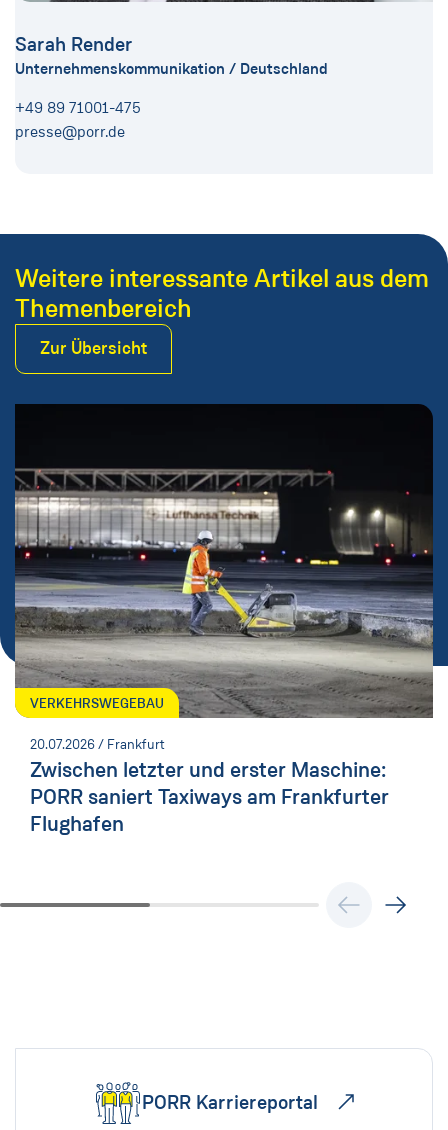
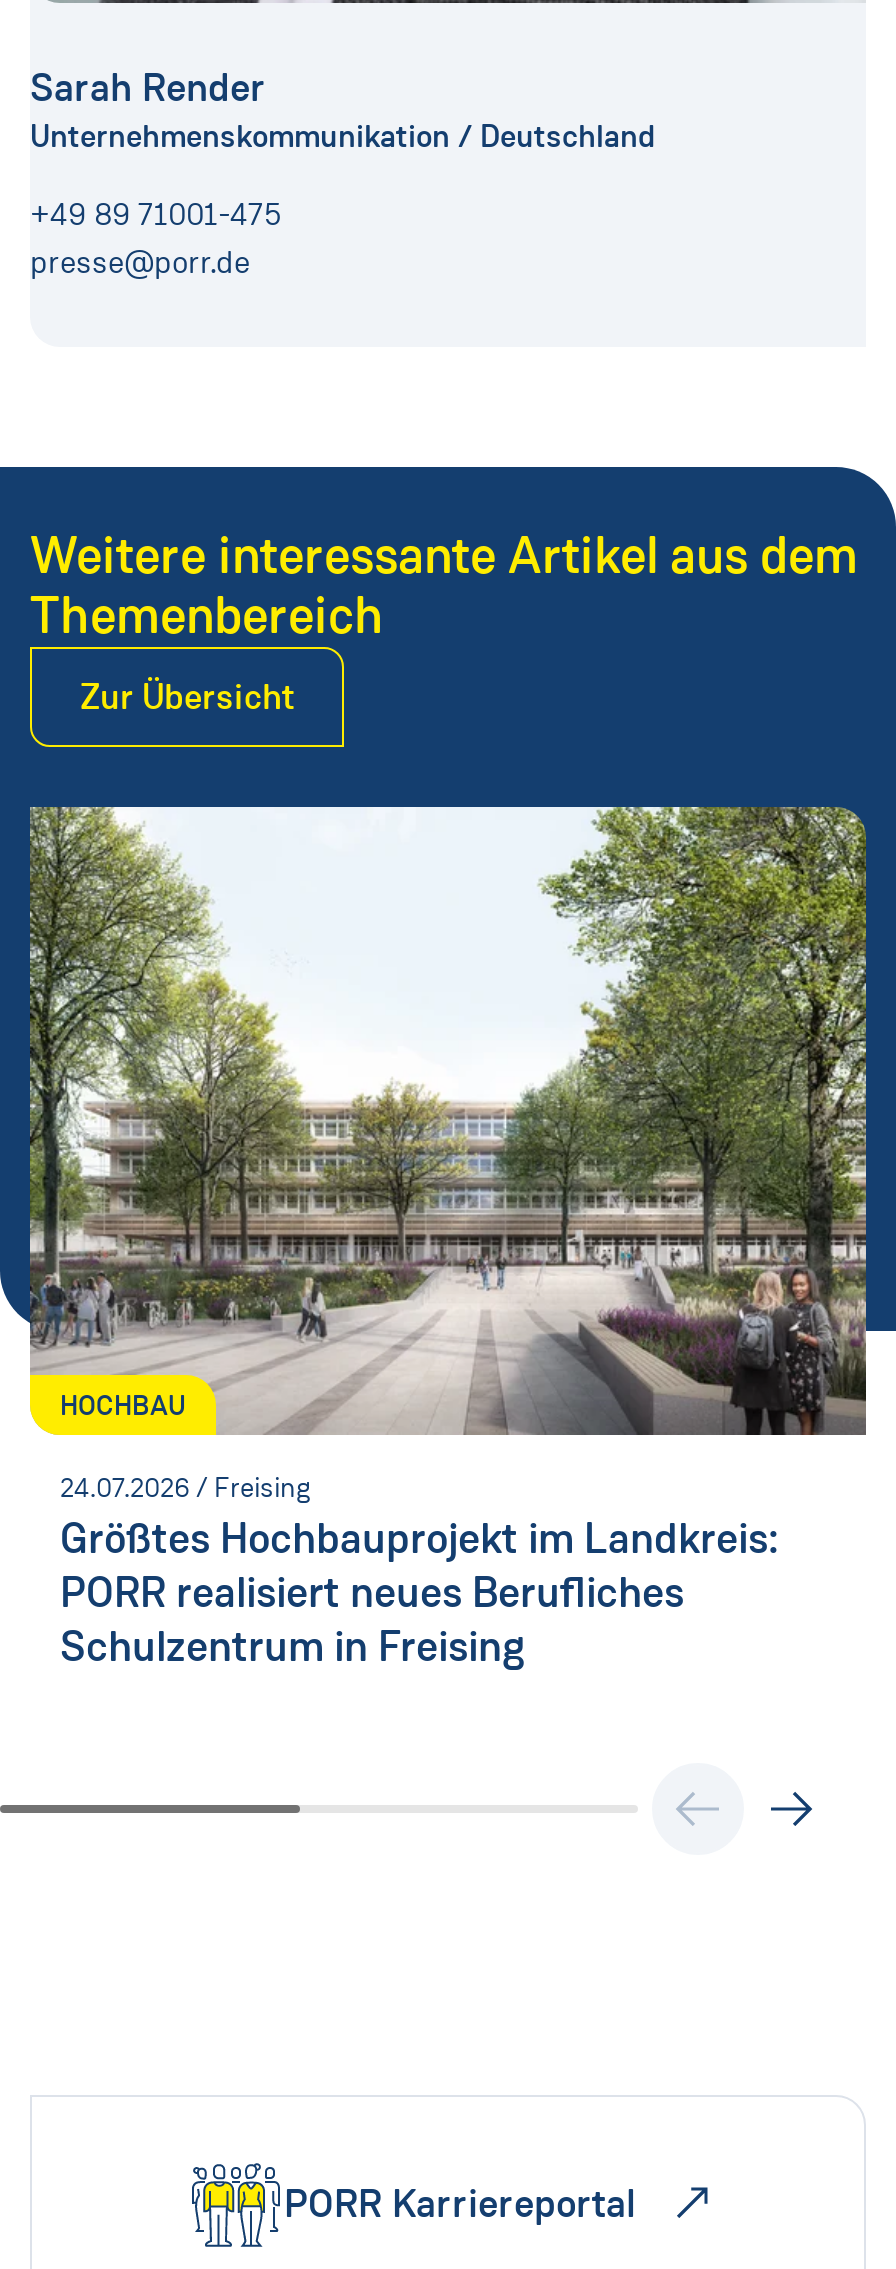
[14,403,434,718] [image] | VERKEHRSWEGEBAU -> [28,804,890,1436] [image] | HOCHBAU
[30,735,389,836] 20.07.2026 / Frankfurt | Zwischen letzter und erster Maschine: | PORR saniert Taxiways am Frankfurter | Flughafen -> [60,1471,778,1673] 24.07.2026 / Freising | Größtes Hochbauprojekt im Landkreis: | PORR realisiert neues Berufliches | Schulzentrum in Freising

